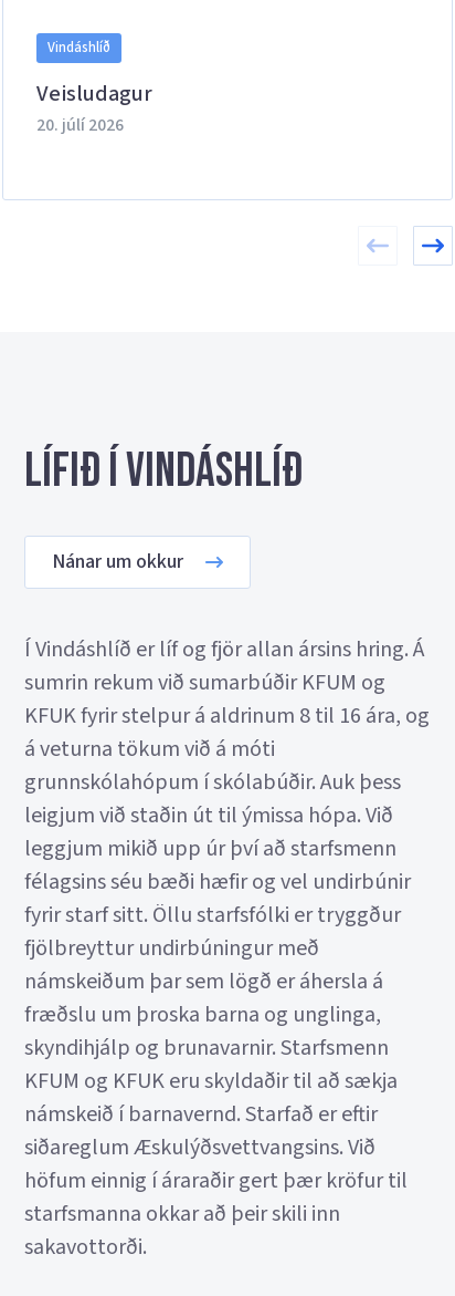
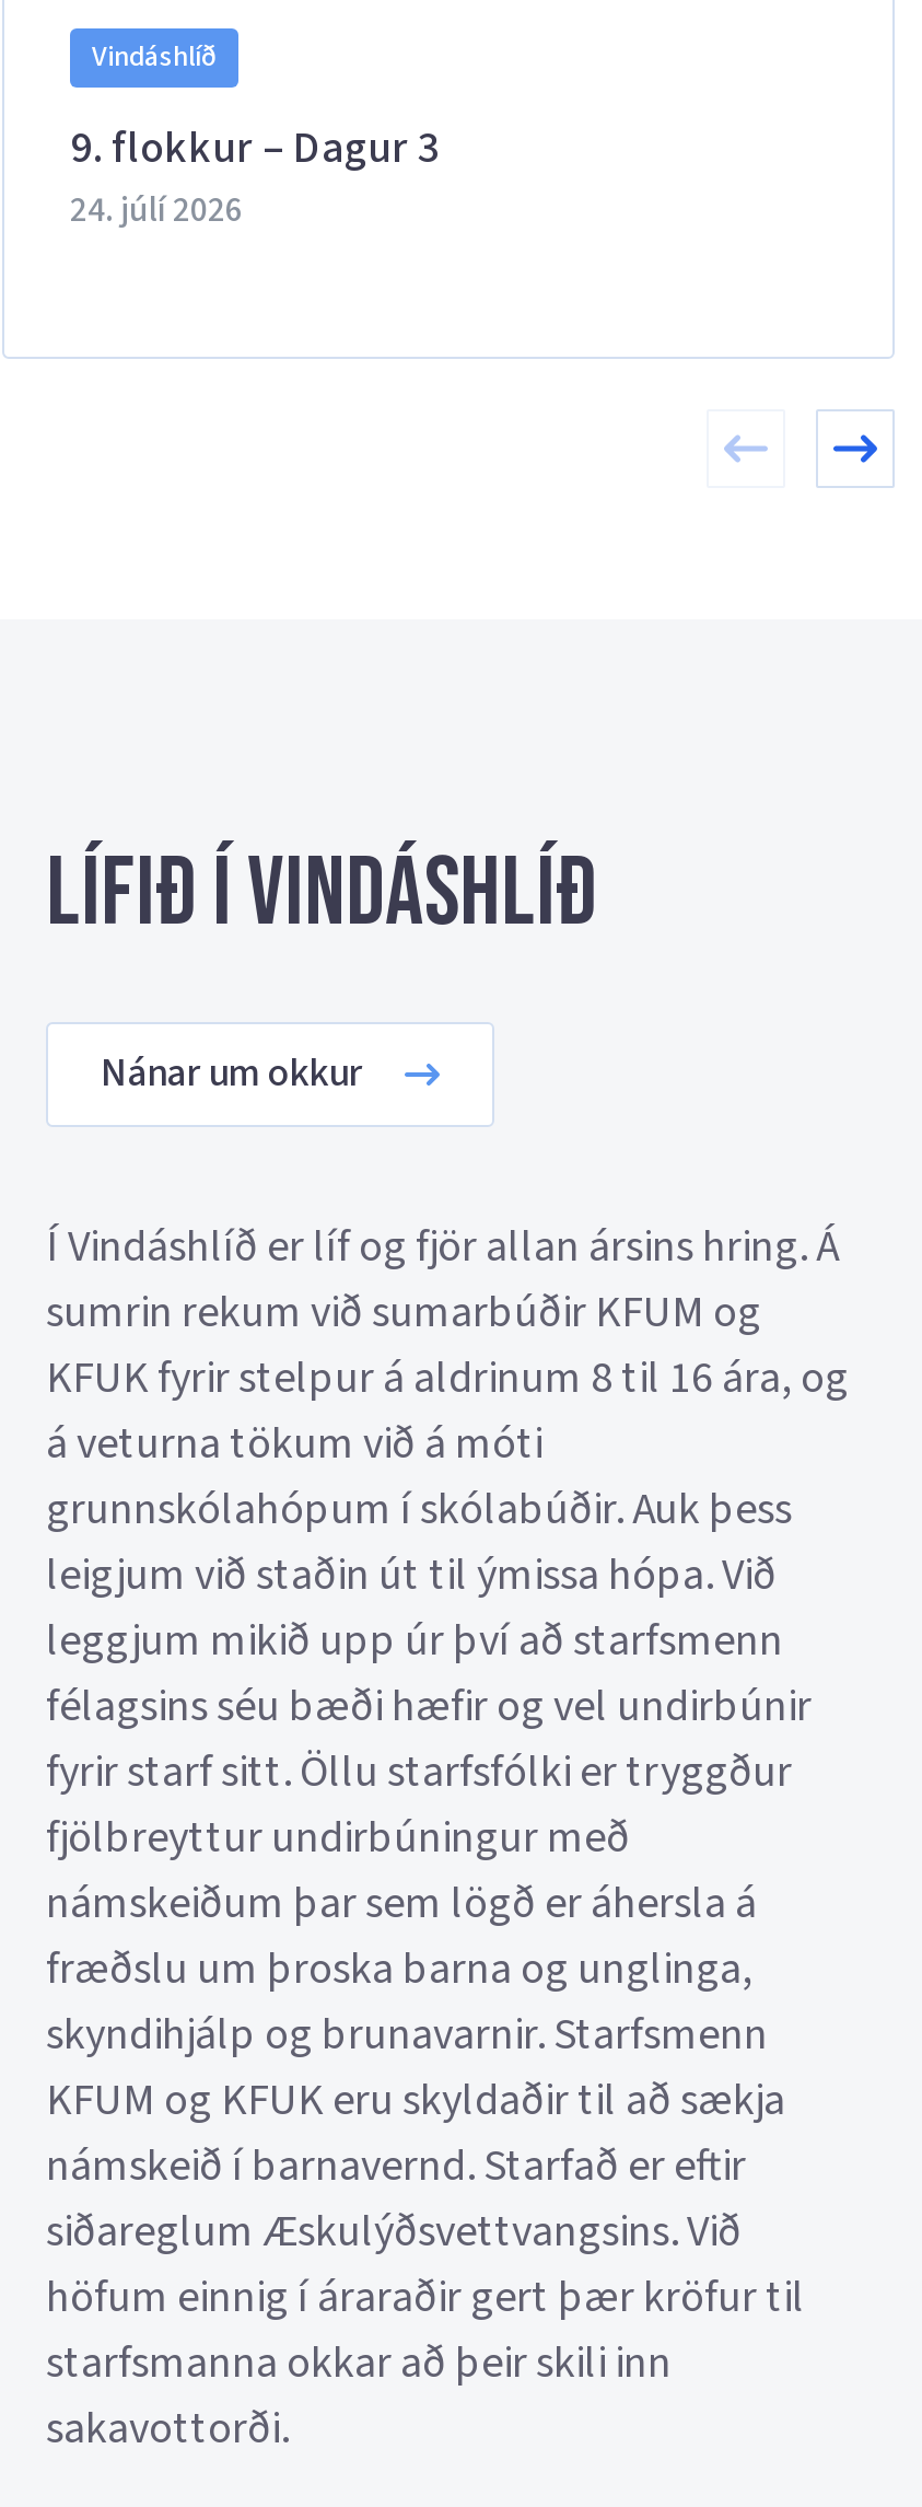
[36,79,152,137] Veisludagur | 20. júlí 2026 -> [70,118,440,234] 9. flokkur – Dagur 3 | 24. júlí 2026

